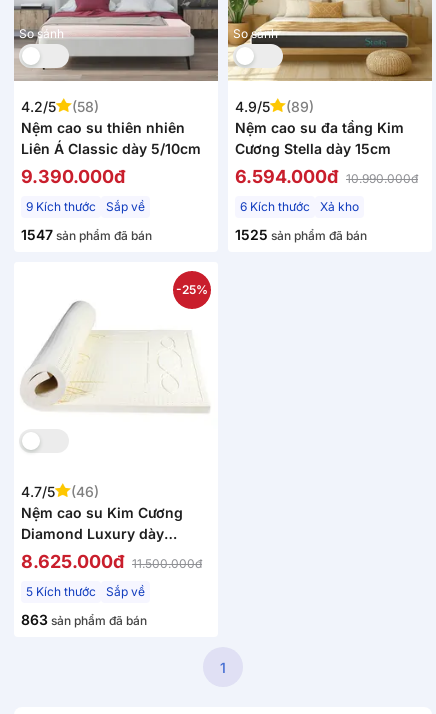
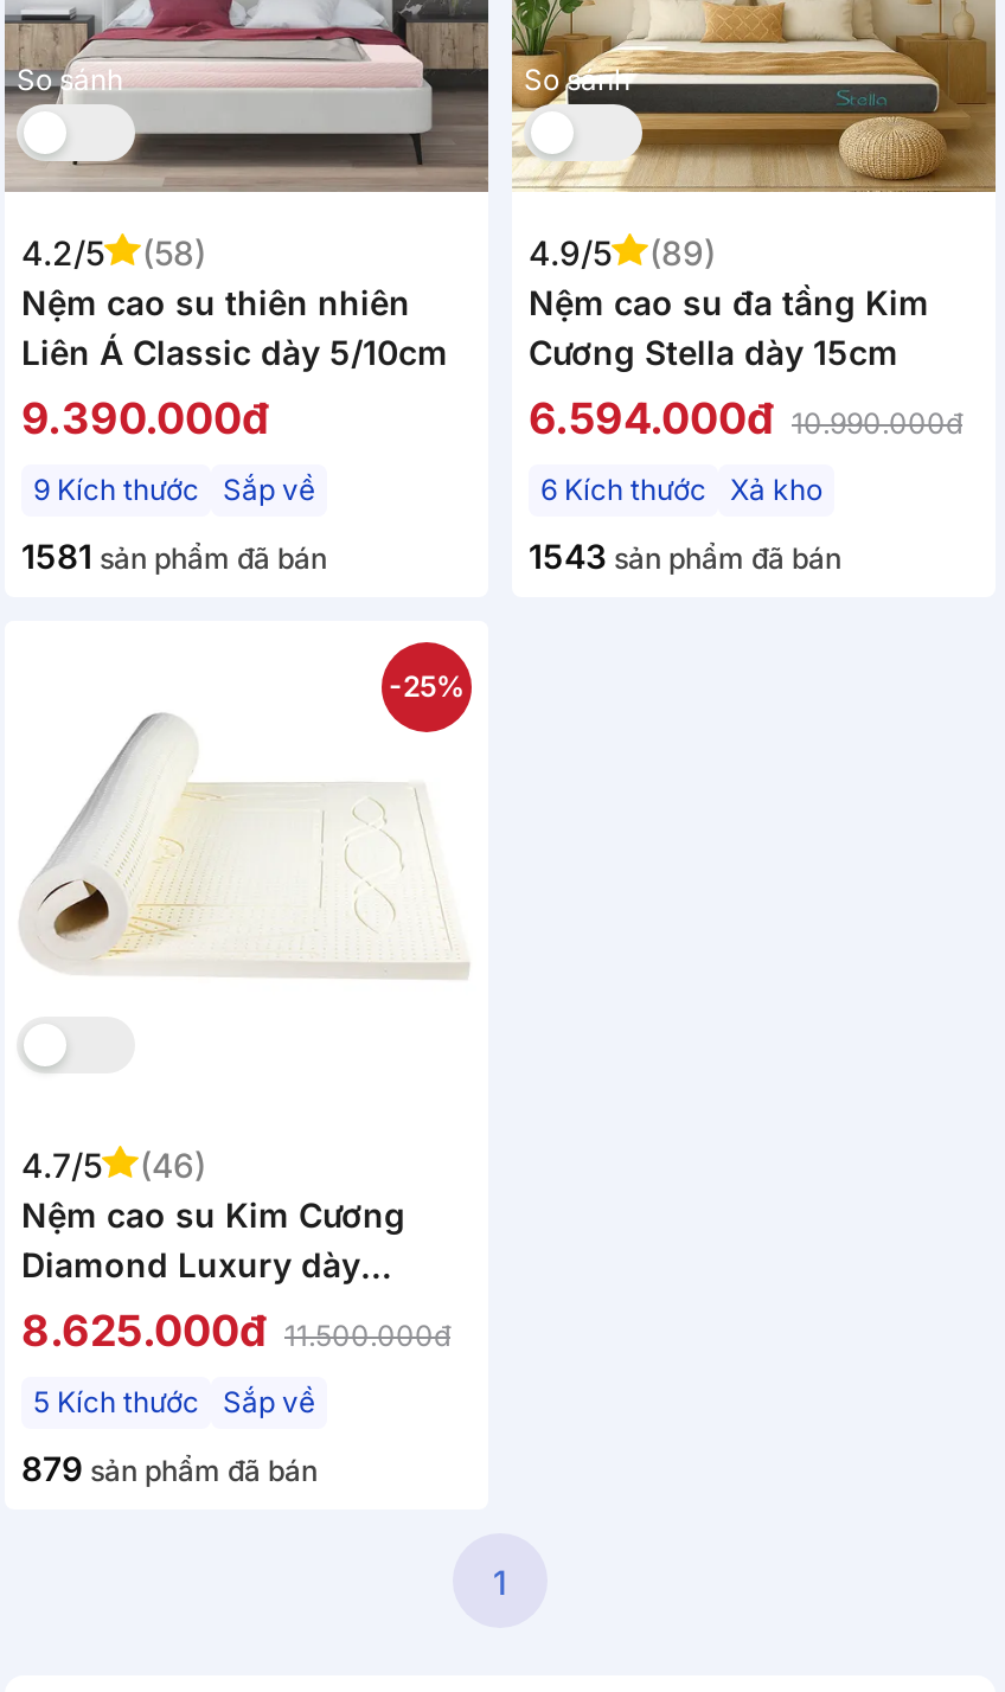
[21,226,152,243] 1547 sản phẩm đã bán -> [21,537,327,577] 1581 sản phẩm đã bán
[235,226,367,243] 1525 sản phẩm đã bán -> [529,537,841,577] 1543 sản phẩm đã bán
[21,611,147,628] 863 sản phẩm đã bán -> [21,1449,318,1489] 879 sản phẩm đã bán

